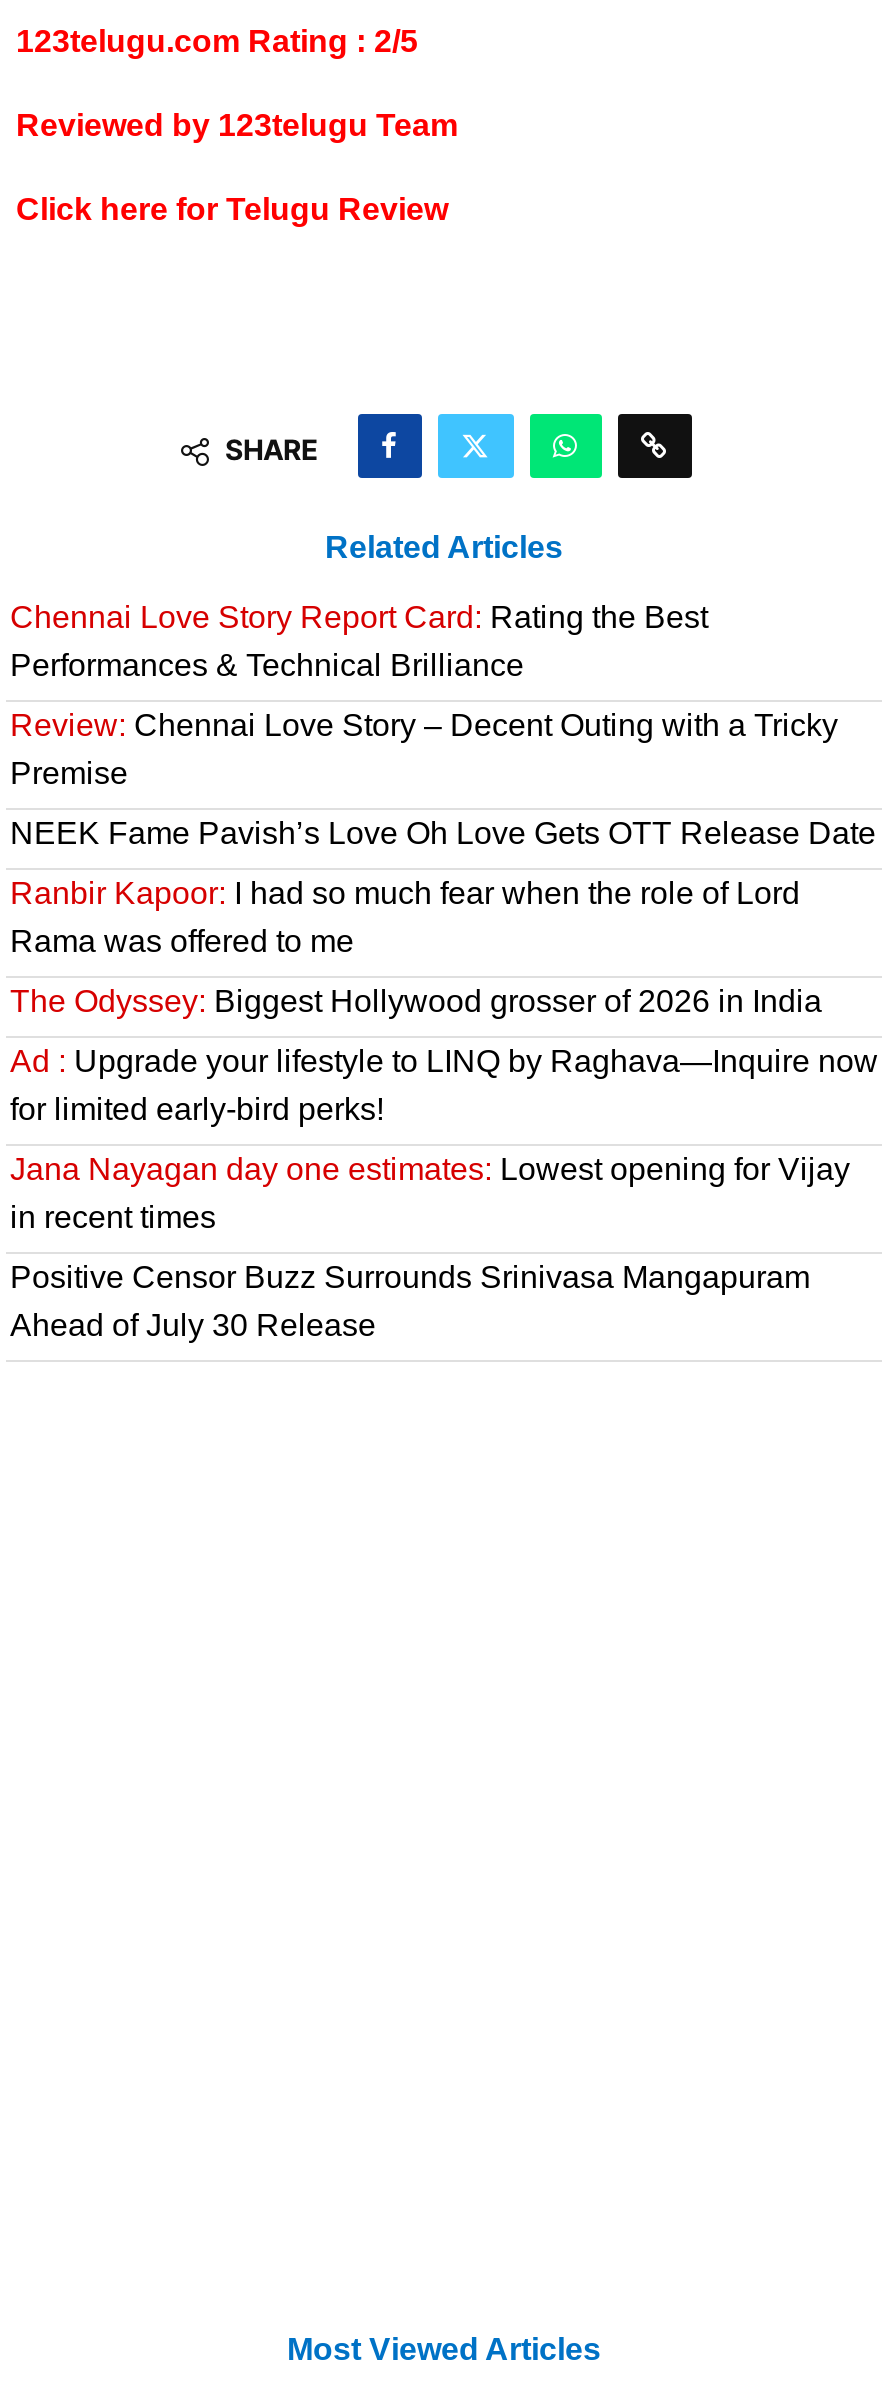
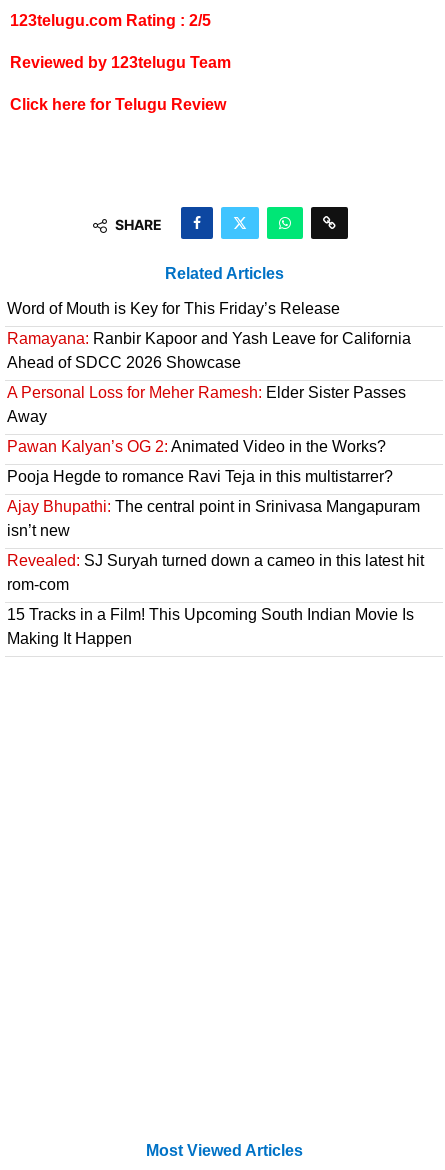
[10,600,708,682] Chennai Love Story Report Card: Rating the Best | Performances & Technical Brilliance -> [7,300,340,317] Word of Mouth is Key for This Friday’s Release
[10,708,838,790] Review: Chennai Love Story – Decent Outing with a Tricky | Premise -> [7,330,411,371] Ramayana: Ranbir Kapoor and Yash Leave for California | Ahead of SDCC 2026 Showcase
[10,816,876,850] NEEK Fame Pavish’s Love Oh Love Gets OTT Release Date -> [7,384,406,425] A Personal Loss for Meher Ramesh: Elder Sister Passes | Away
[10,876,800,958] Ranbir Kapoor: I had so much fear when the role of Lord | Rama was offered to me -> [7,438,386,455] Pawan Kalyan’s OG 2: Animated Video in the Works?
[10,984,822,1018] The Odyssey: Biggest Hollywood grosser of 2026 in India -> [7,468,393,485] Pooja Hegde to romance Ravi Teja in this multistarrer?
[10,1044,878,1126] Ad : Upgrade your lifestyle to LINQ by Raghava—Inquire now | for limited early-bird perks! -> [7,498,420,539] Ajay Bhupathi: The central point in Srinivasa Mangapuram | isn’t new
[10,1152,850,1234] Jana Nayagan day one estimates: Lowest opening for Vijay | in recent times -> [7,552,424,593] Revealed: SJ Suryah turned down a cameo in this latest hit | rom-com
[10,1260,810,1342] Positive Censor Buzz Surrounds Srinivasa Mangapuram | Ahead of July 30 Release -> [7,606,414,647] 15 Tracks in a Film! This Upcoming South Indian Movie Is | Making It Happen

